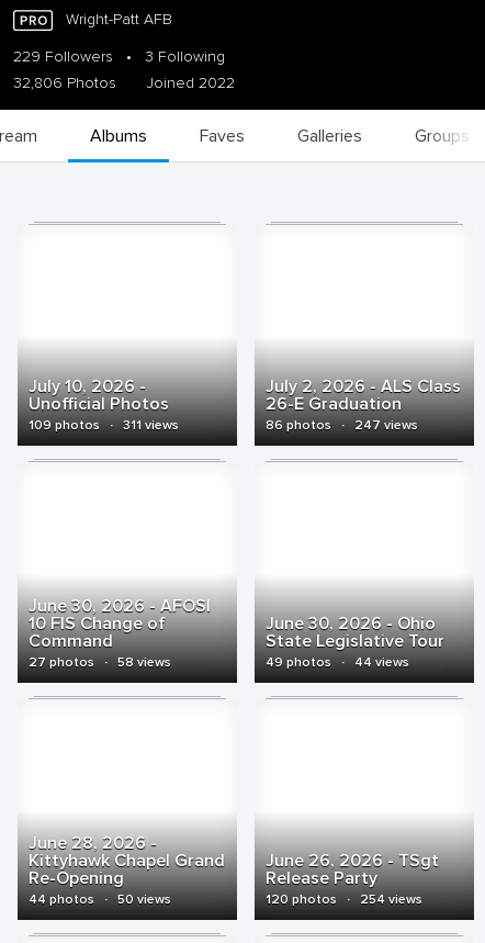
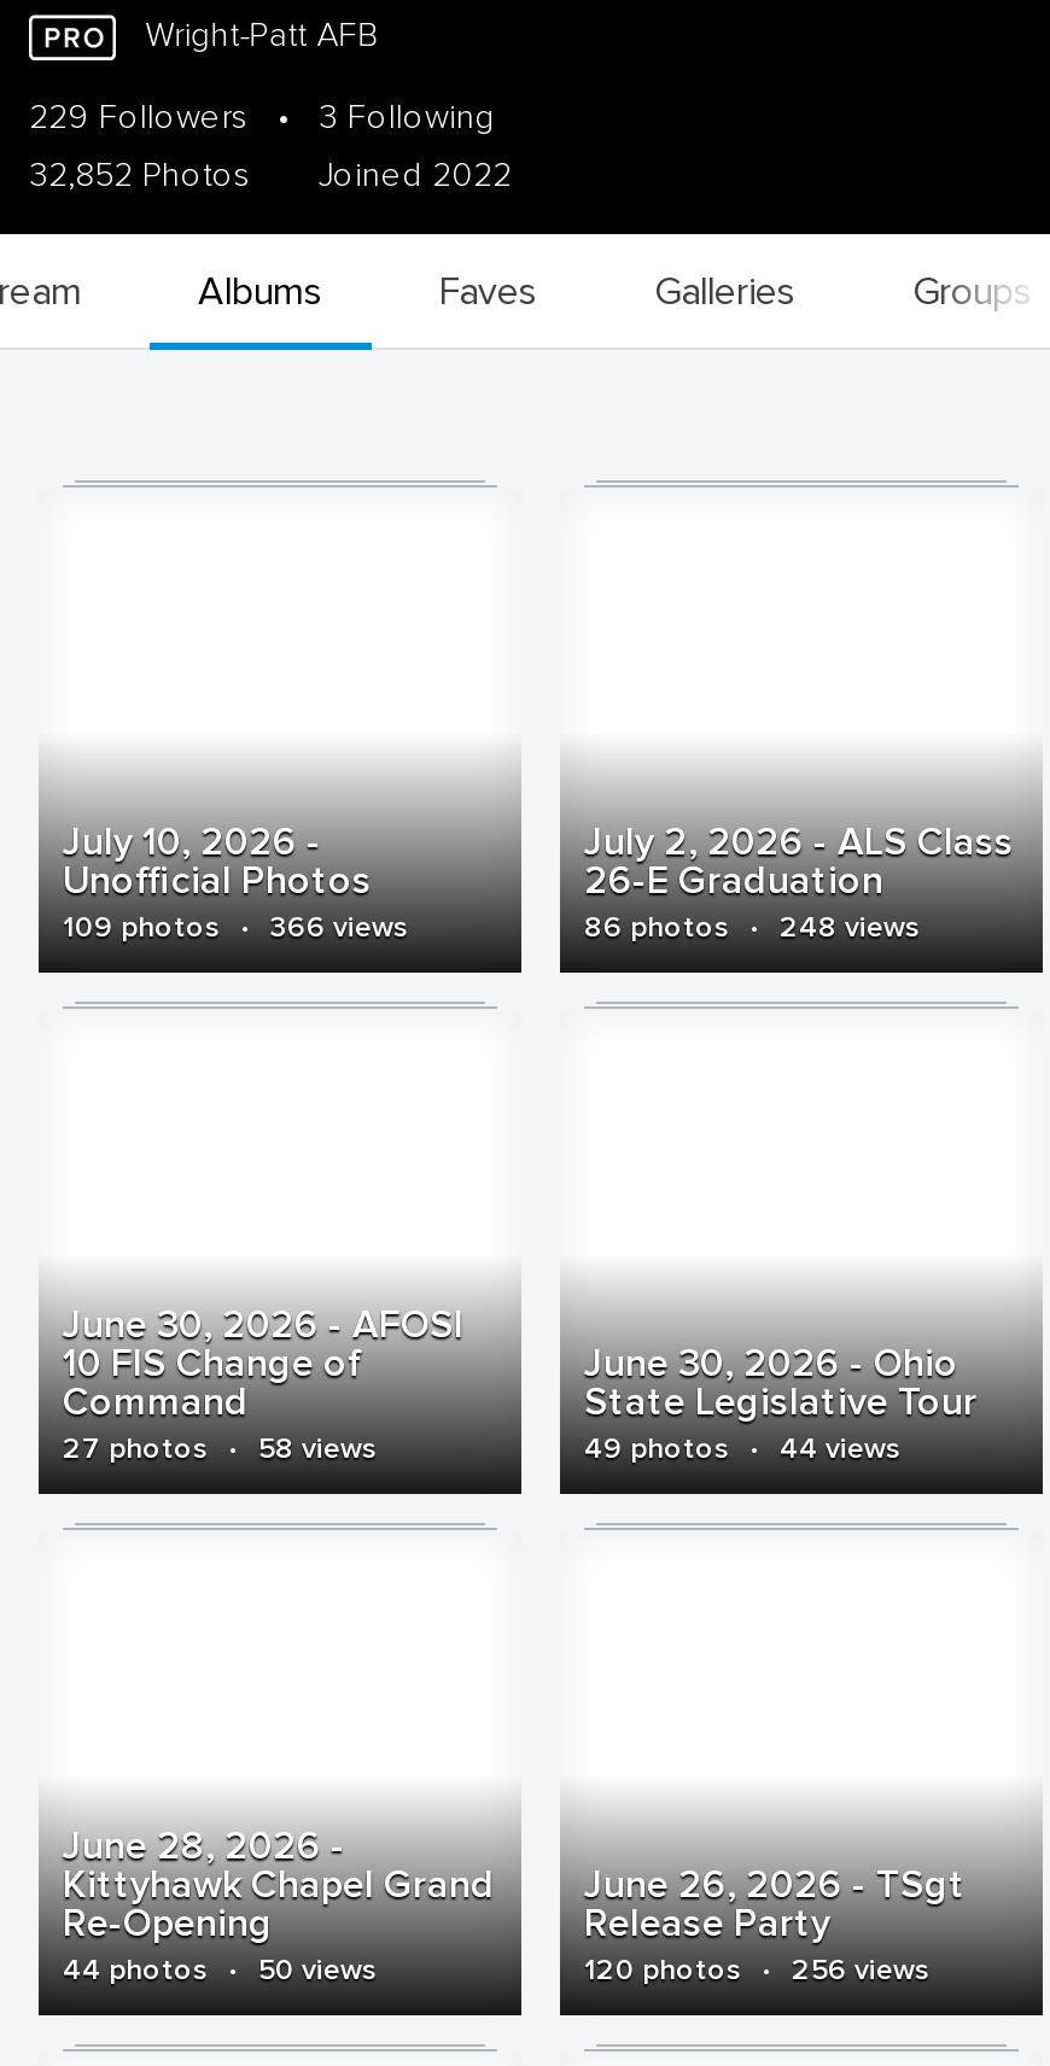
[13,74,235,92] 32,806 Photos Joined 2022 -> [29,154,512,195] 32,852 Photos Joined 2022
[29,417,179,434] 109 photos · 311 views -> [63,910,408,946] 109 photos · 366 views
[266,417,418,434] 86 photos · 247 views -> [584,910,920,946] 86 photos · 248 views
[266,891,422,908] 120 photos · 254 views -> [584,1953,929,1989] 120 photos · 256 views

